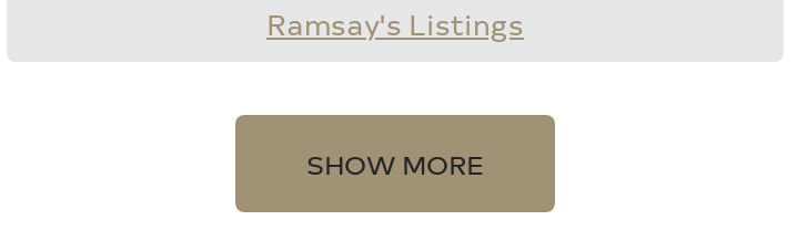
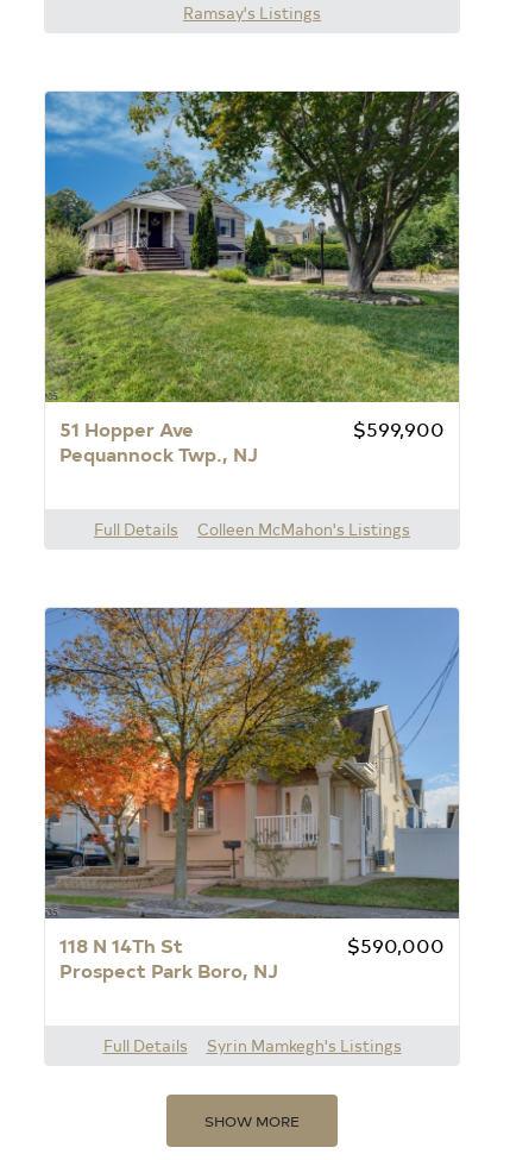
none -> [44,90,460,539] [image] | $599,900 | 51 Hopper Ave | Pequannock Twp., NJ | Full Details | Colleen McMahon's Listings
none -> [44,607,460,1056] [image] | $590,000 | 118 N 14Th St | Prospect Park Boro, NJ | Full Details | Syrin Mamkegh's Listings

